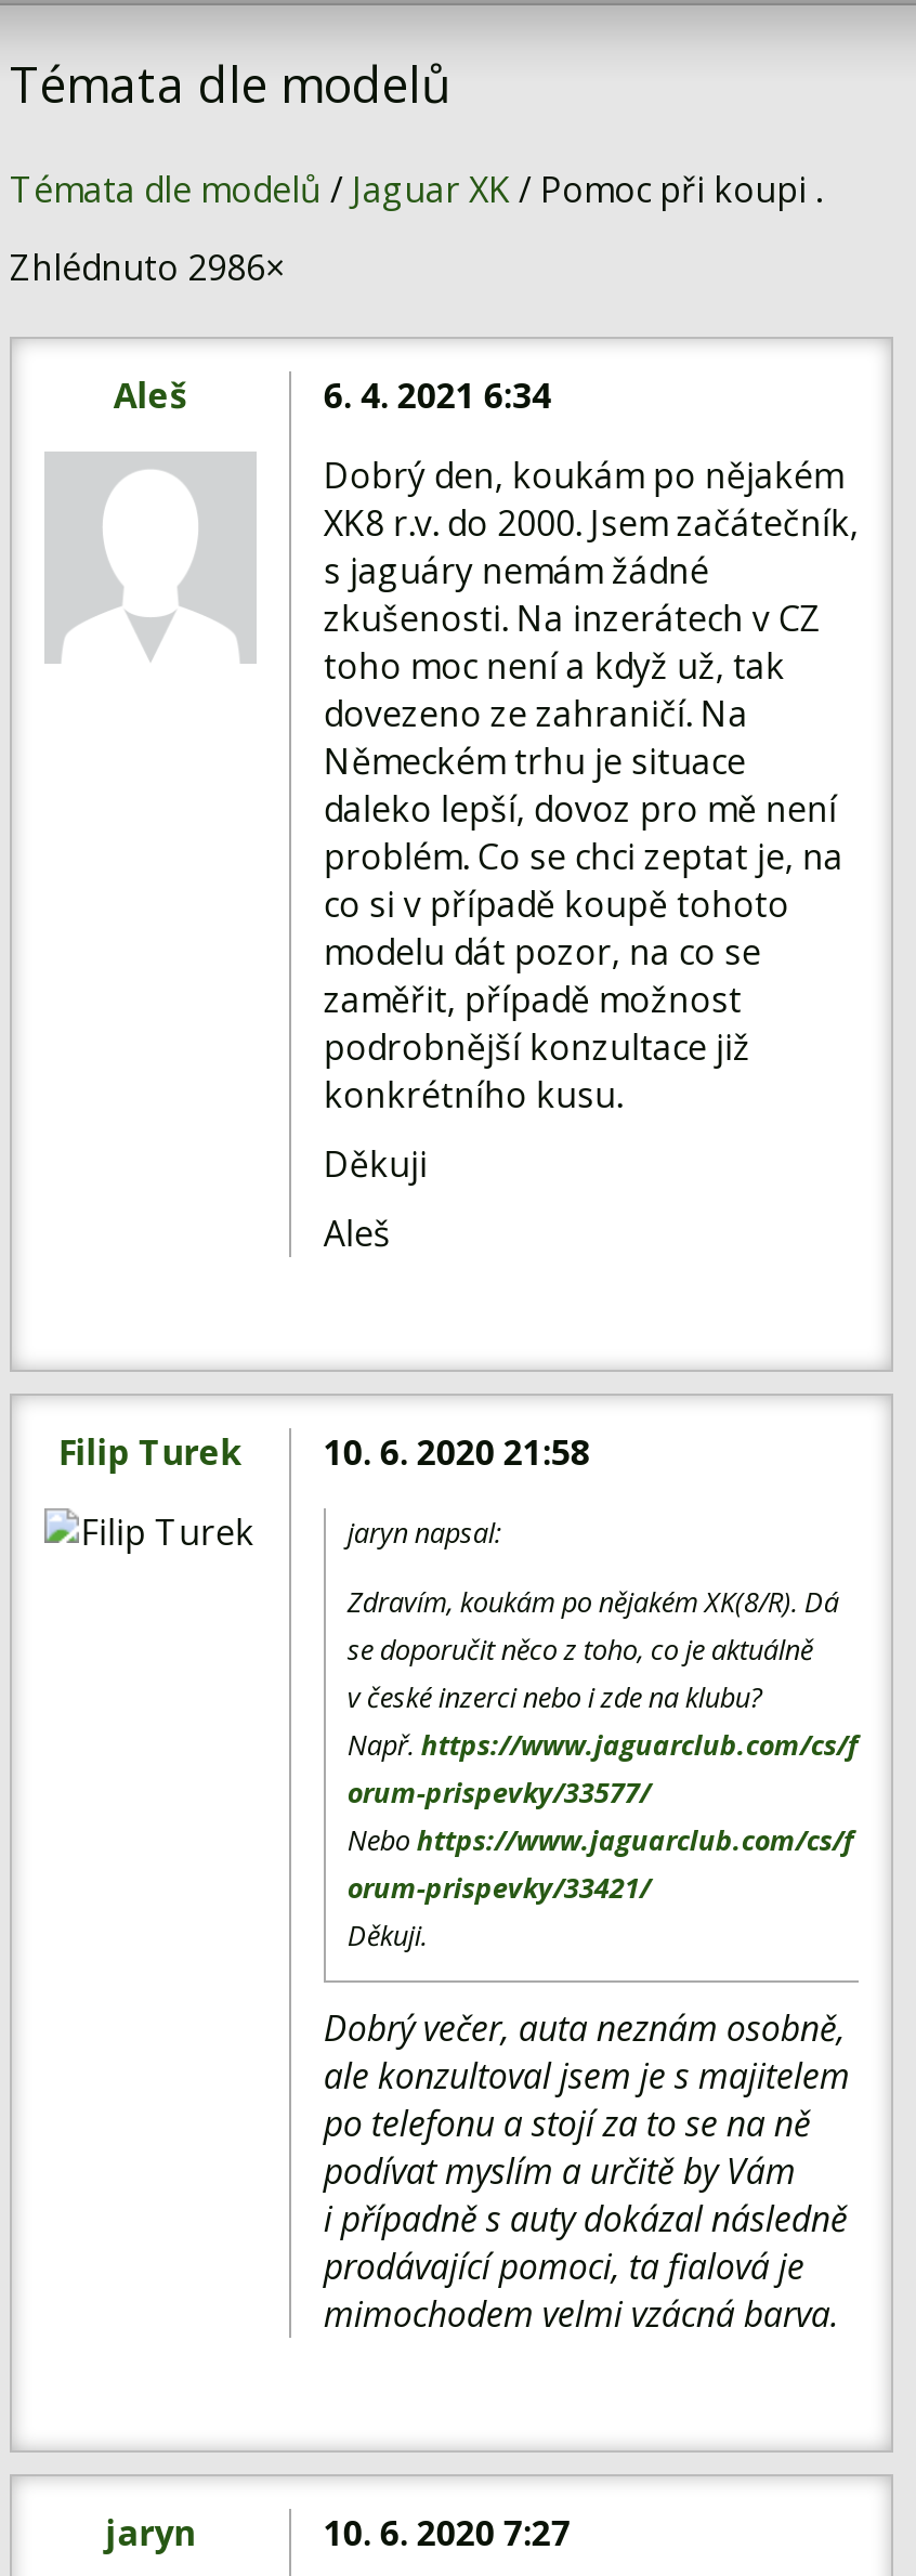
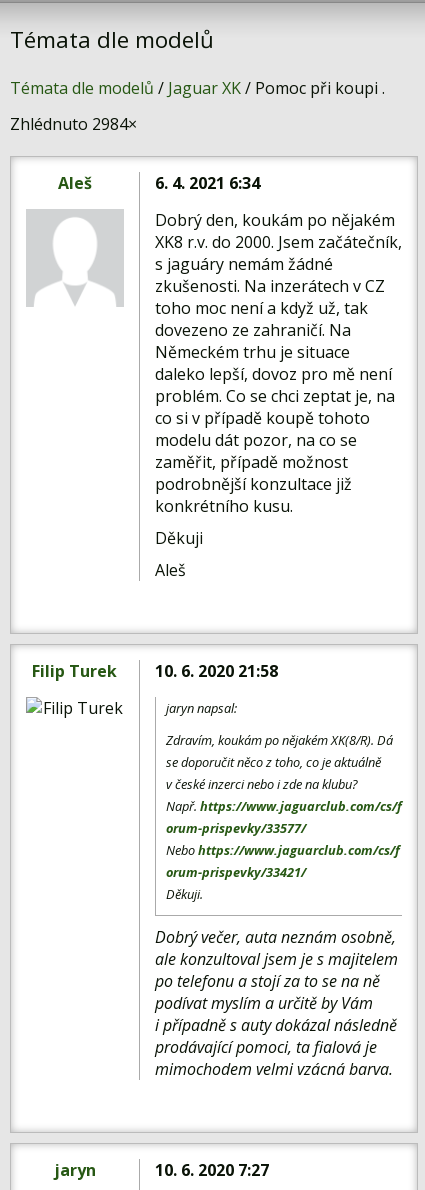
[10,244,285,291] Zhlédnuto 2986× -> [10,113,137,135] Zhlédnuto 2984×

